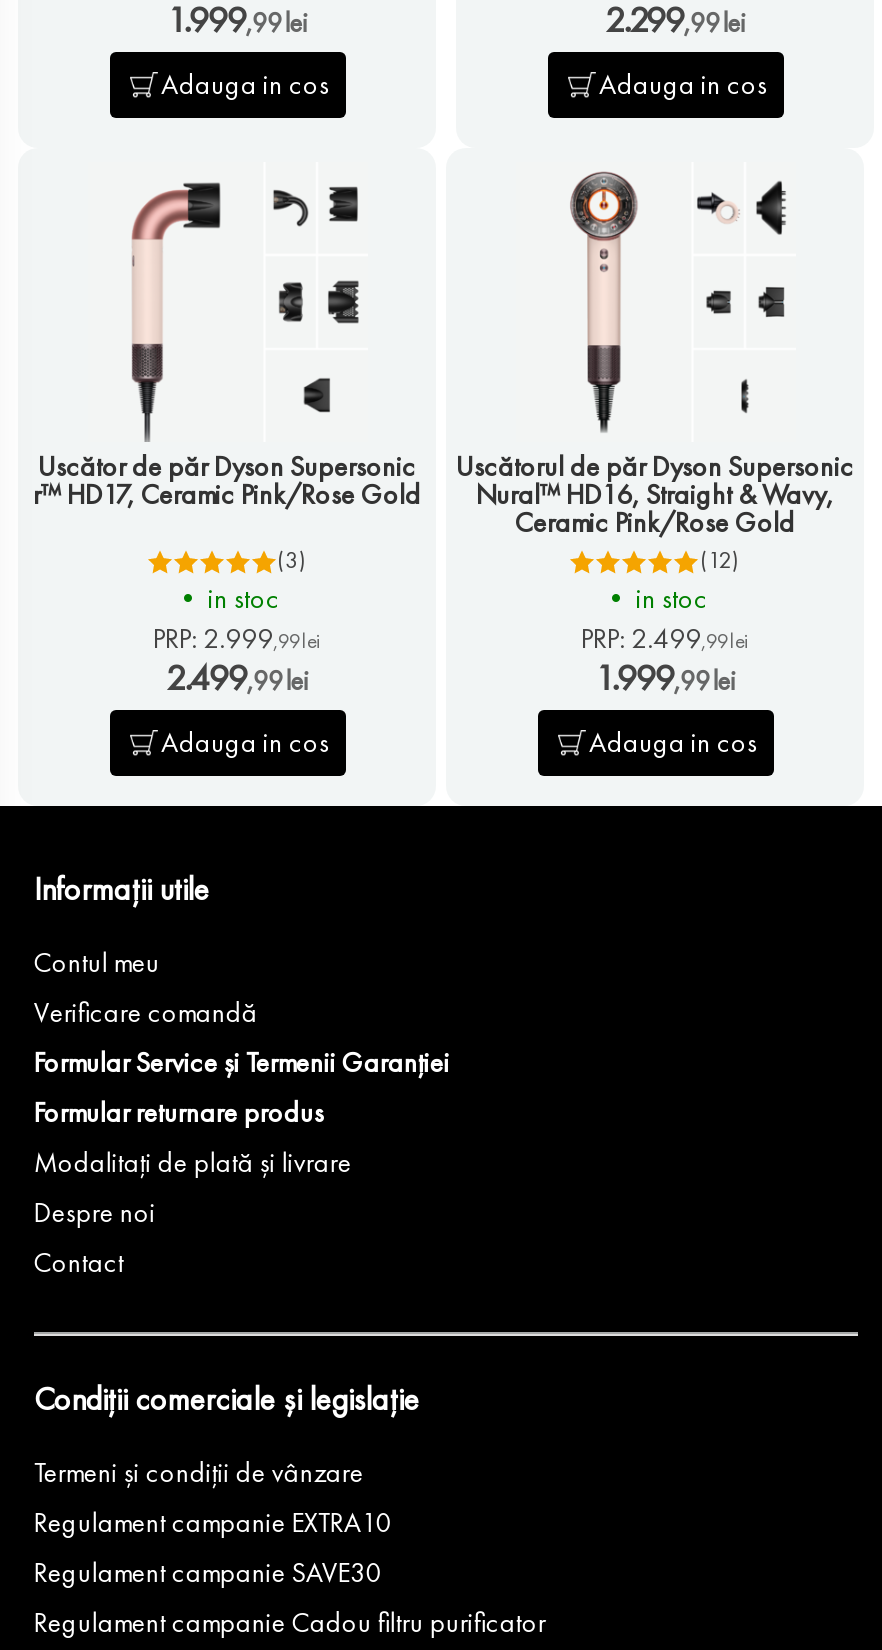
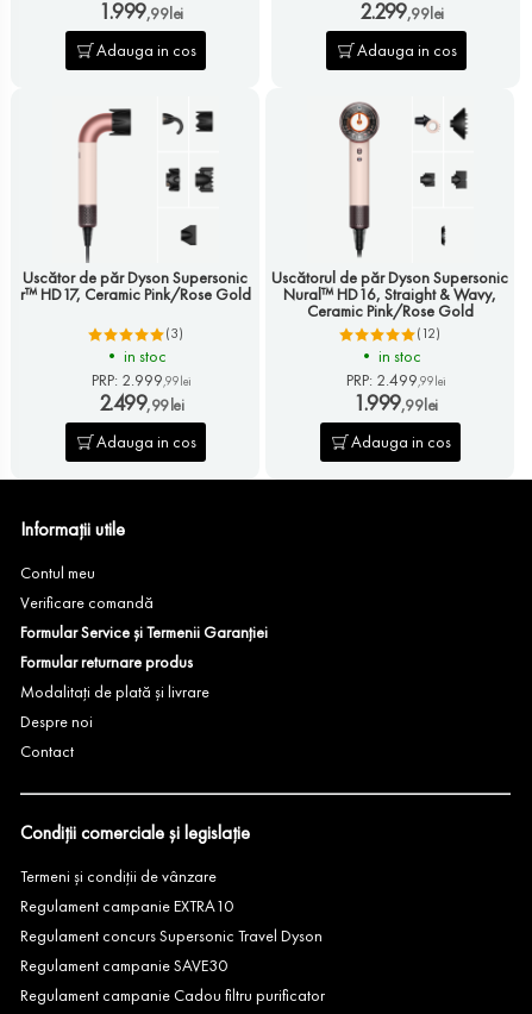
none -> [20,928,322,944] Regulament concurs Supersonic Travel Dyson

